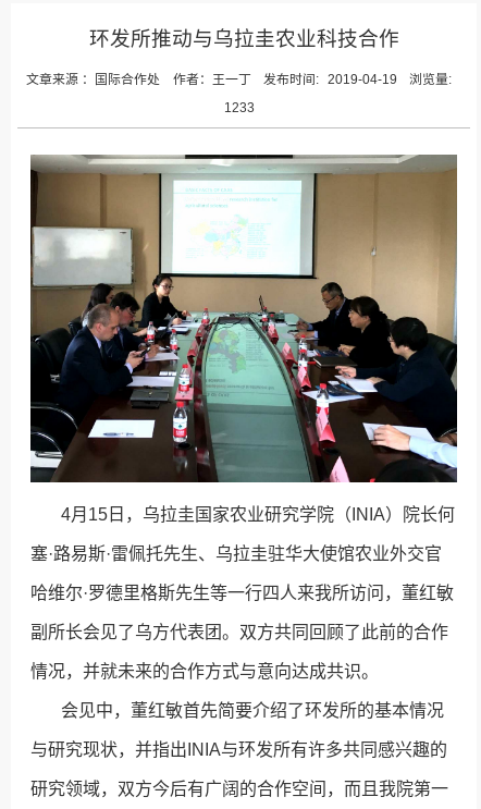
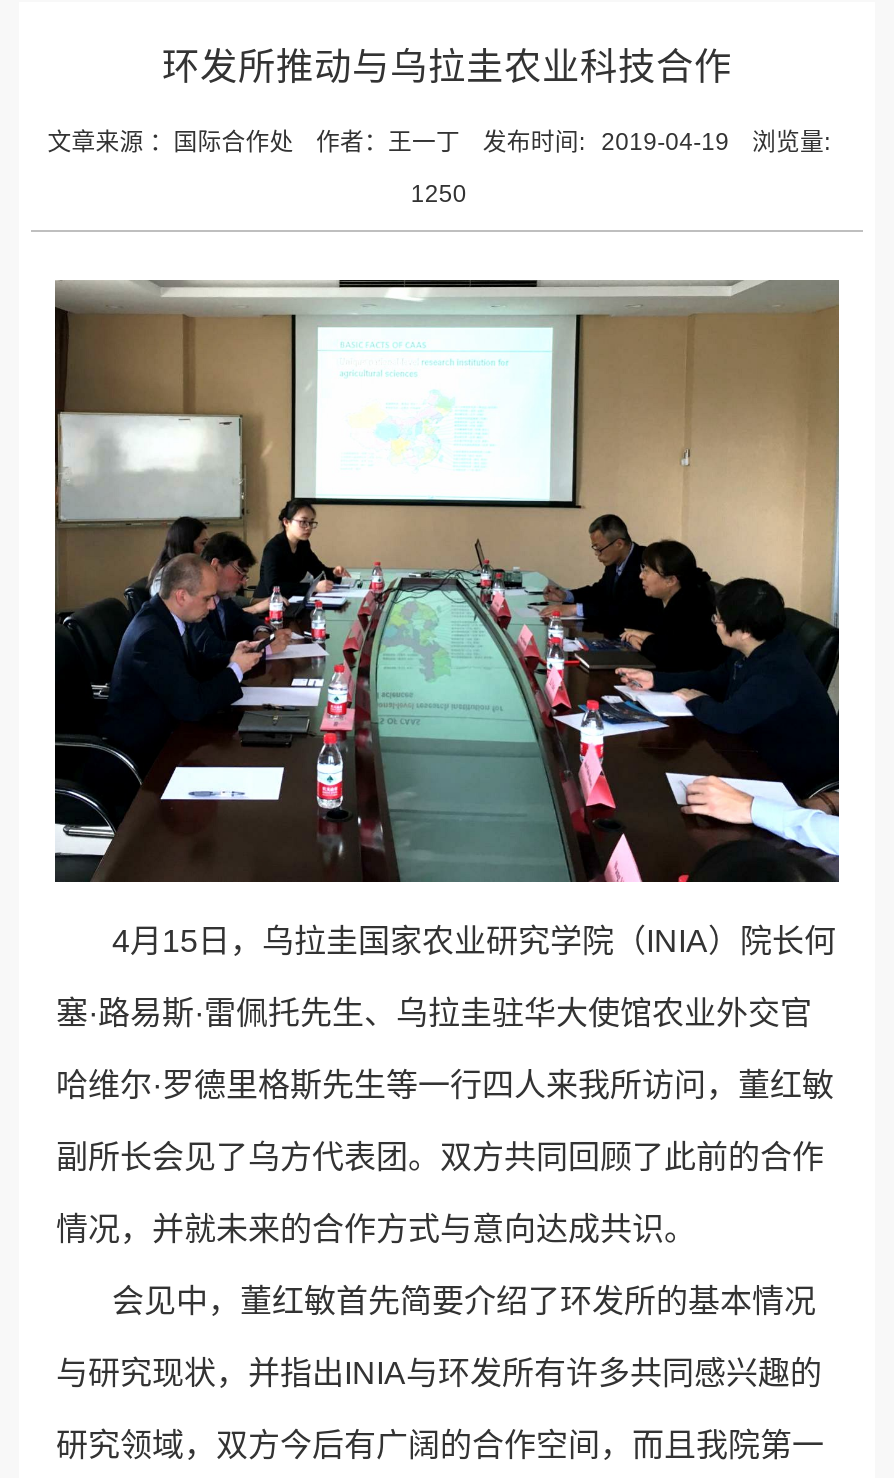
[224,100,254,116] 1233 -> [411,180,467,208] 1250

